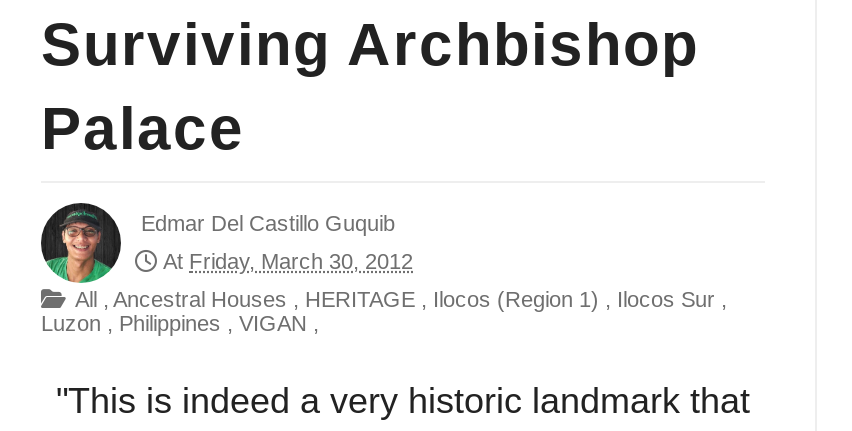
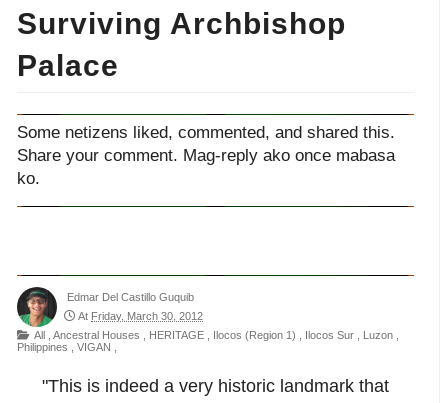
none -> [17,123,395,188] Some netizens liked, commented, and shared this. | Share your comment. Mag-reply ako once mabasa | ko.

